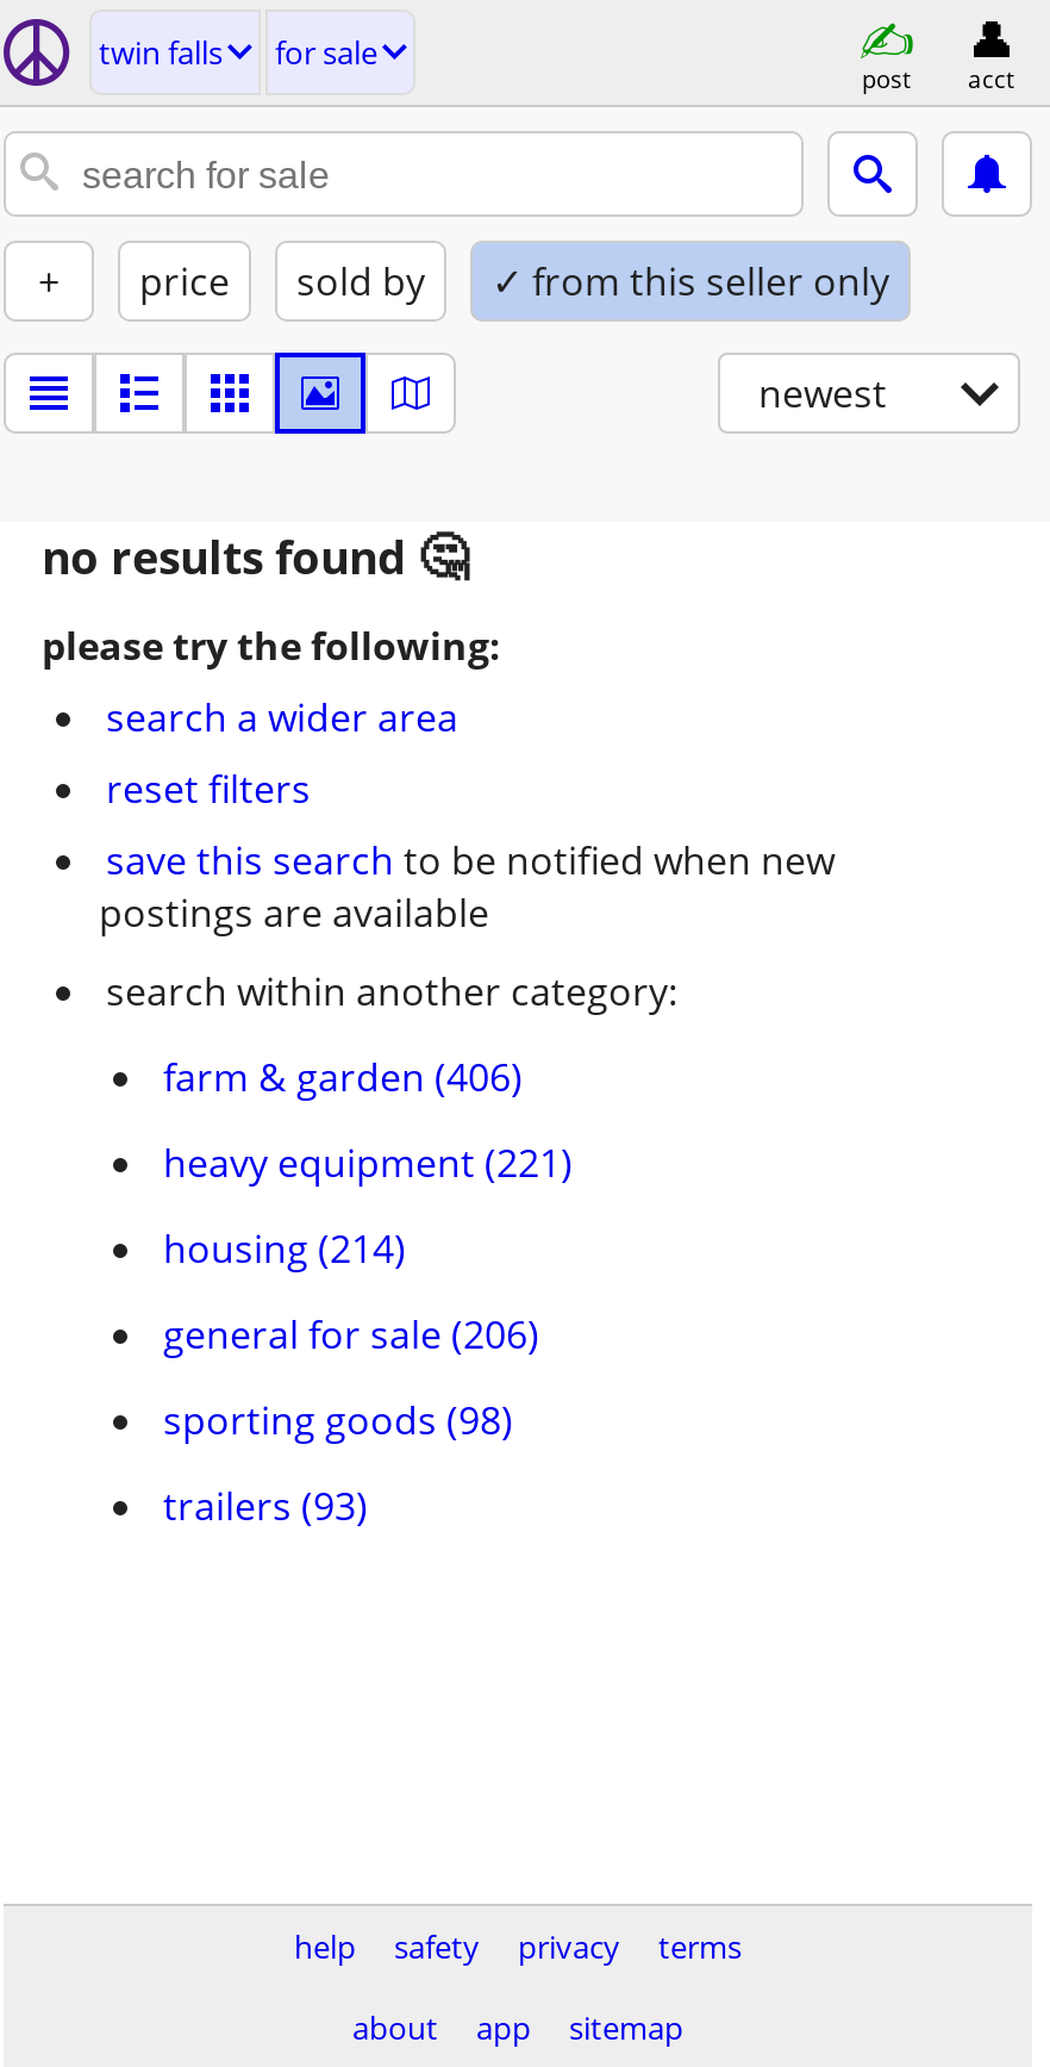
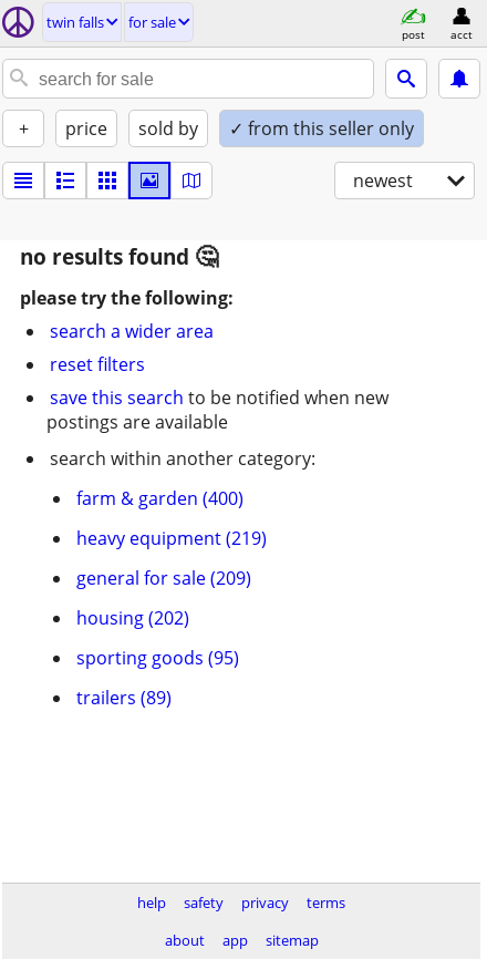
[163,1051,523,1103] farm & garden (406) -> [76,486,244,511] farm & garden (400)
[163,1137,573,1189] heavy equipment (221) -> [76,526,267,550] heavy equipment (219)
[163,1222,406,1275] housing (214) -> [76,566,251,590] general for sale (209)
[163,1308,539,1361] general for sale (206) -> [76,606,189,630] housing (202)
[163,1394,513,1446] sporting goods (98) -> [76,646,239,670] sporting goods (95)
[163,1480,368,1532] trailers (93) -> [76,685,172,710] trailers (89)

